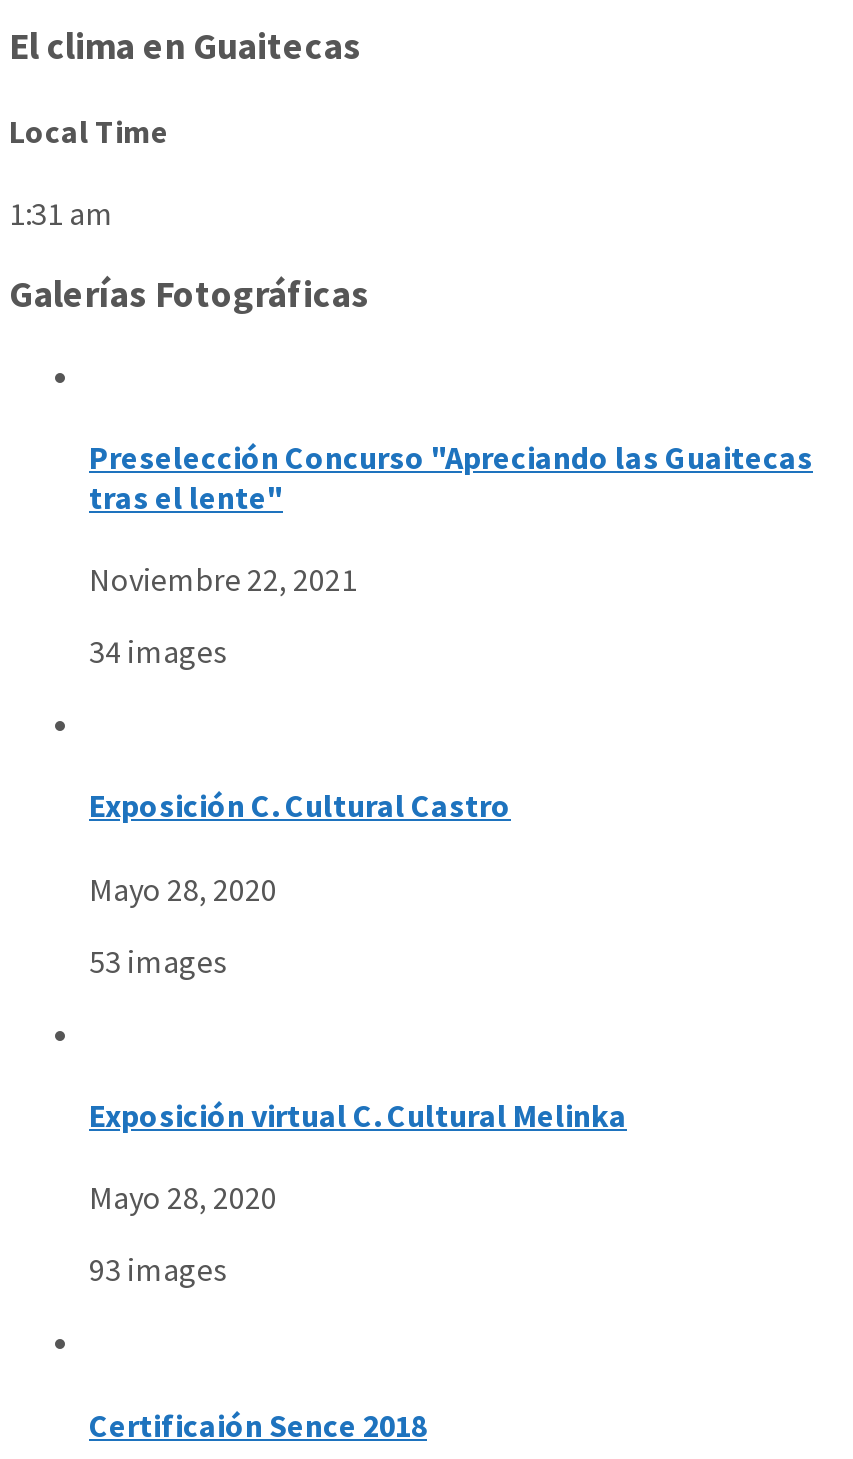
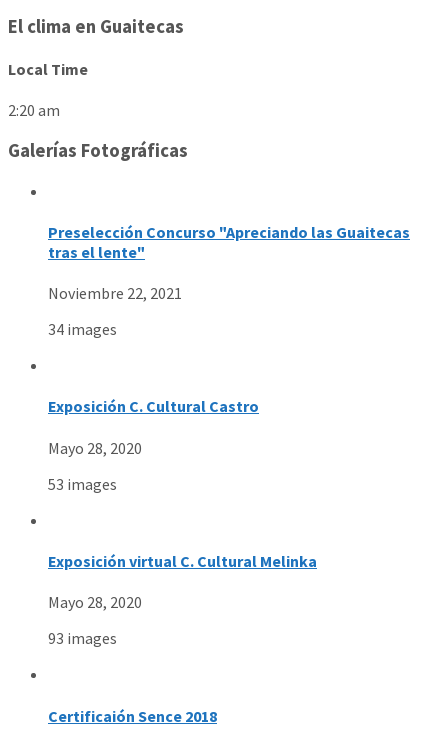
[9,193,113,233] 1:31 am -> [8,100,60,120] 2:20 am

